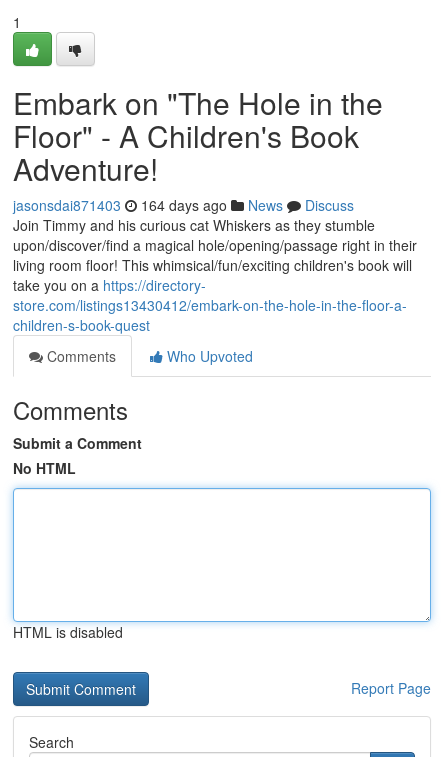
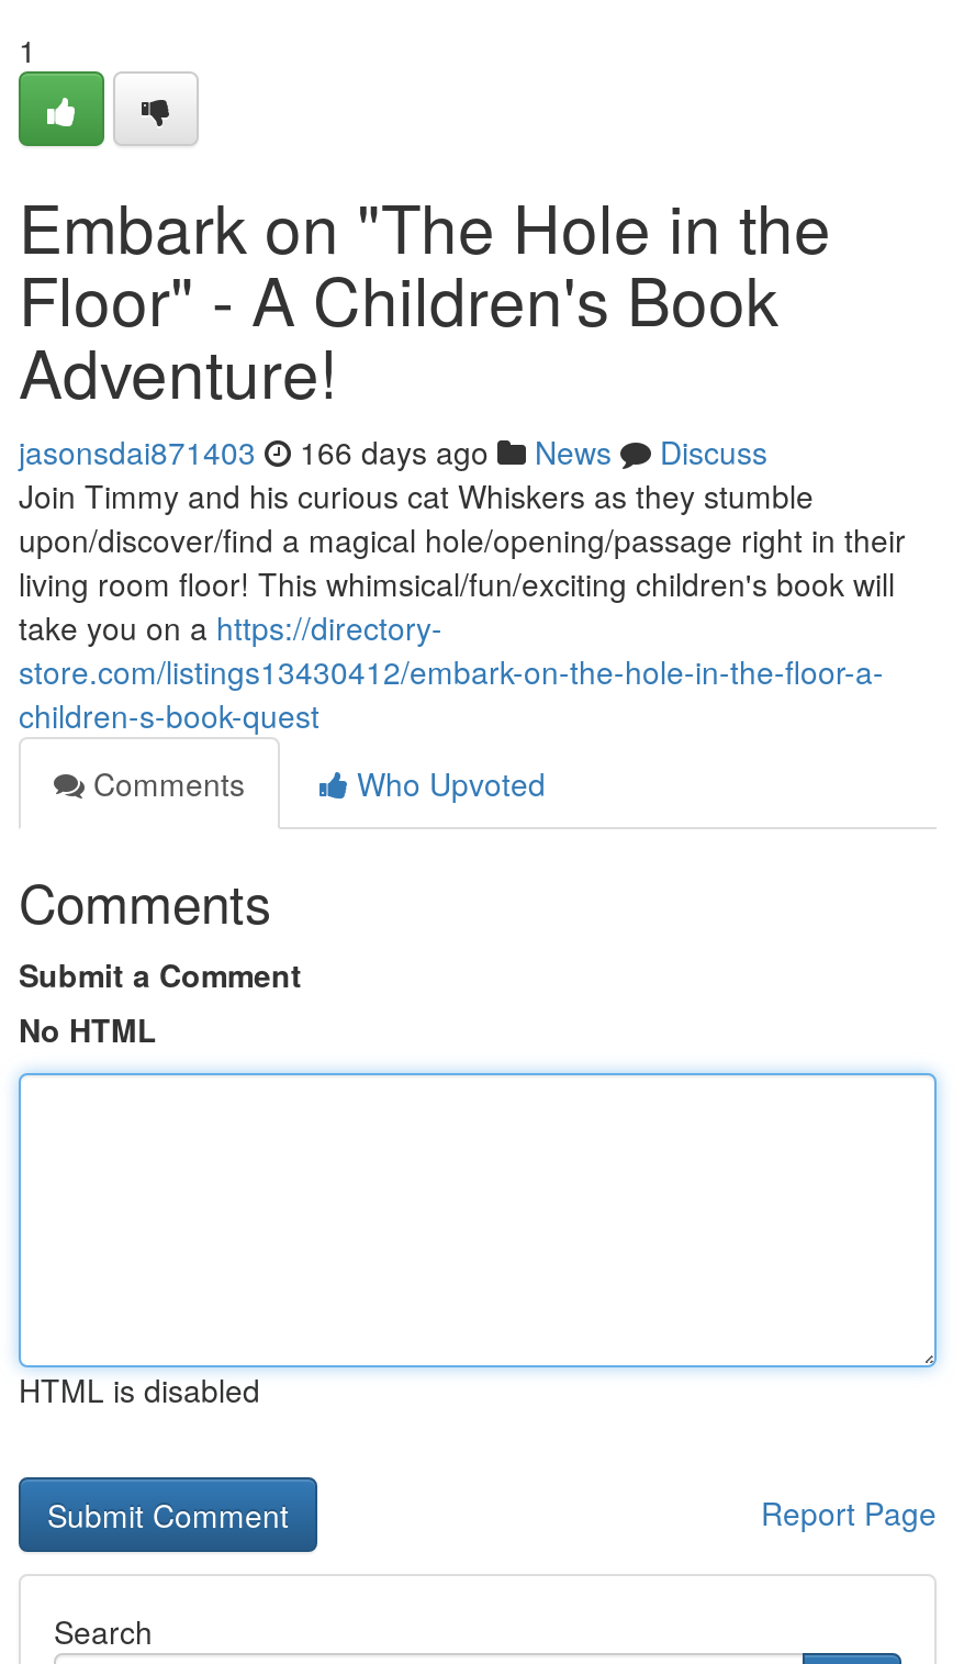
[13,195,354,215] jasonsdai871403 164 days ago News Discuss -> [19,429,767,473] jasonsdai871403 166 days ago News Discuss

